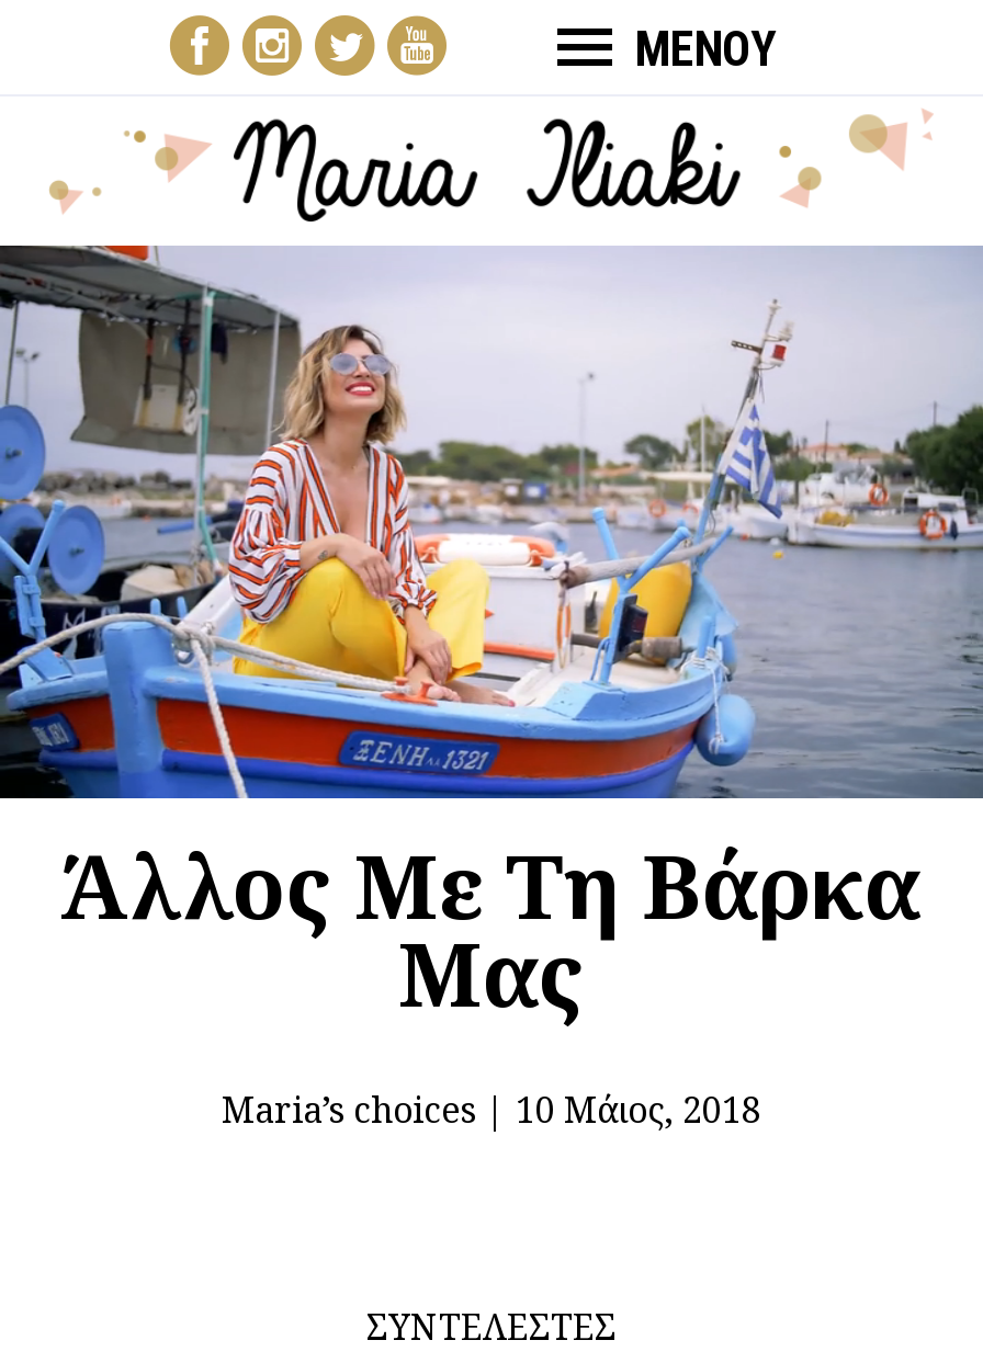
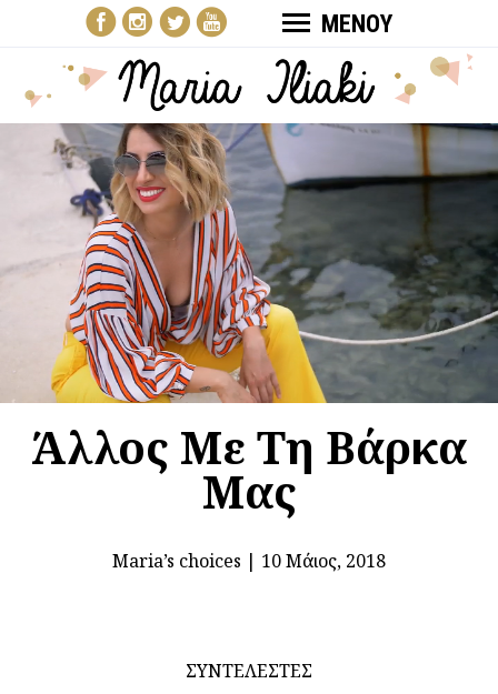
[7,243,976,800] [image] -> [3,122,495,404] [image]

